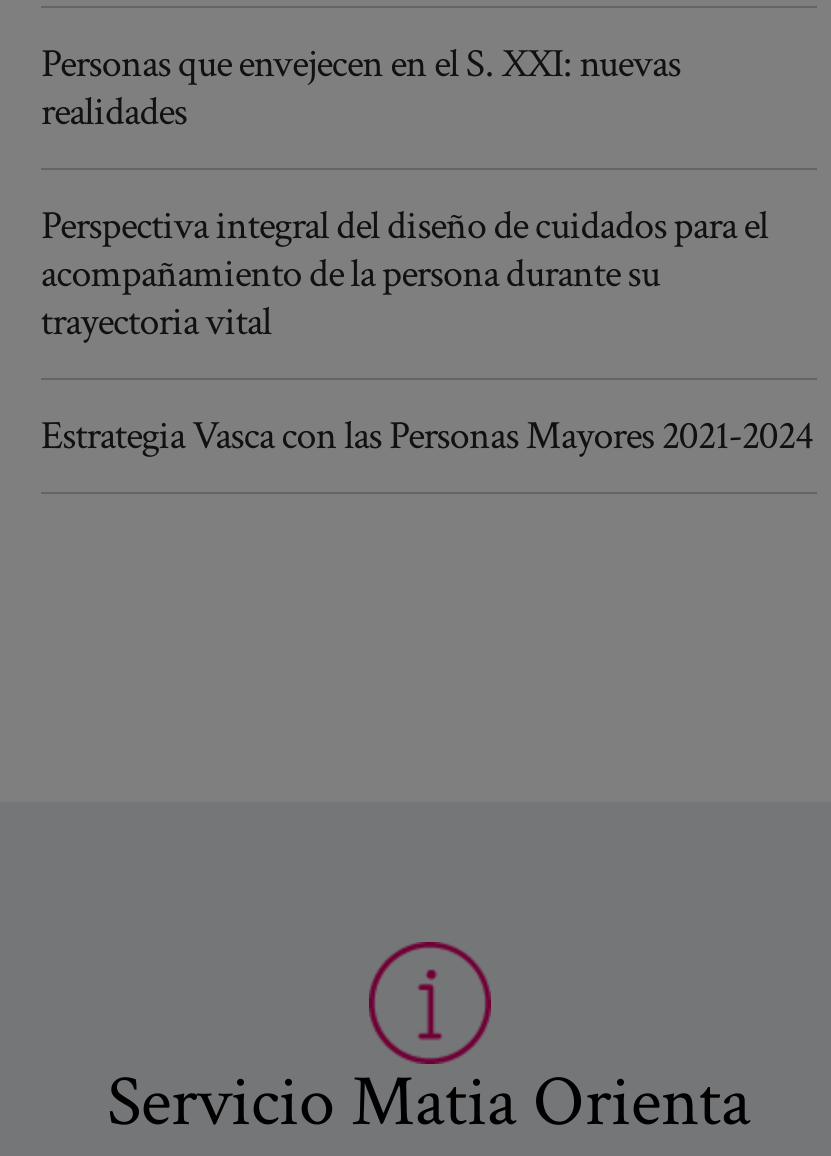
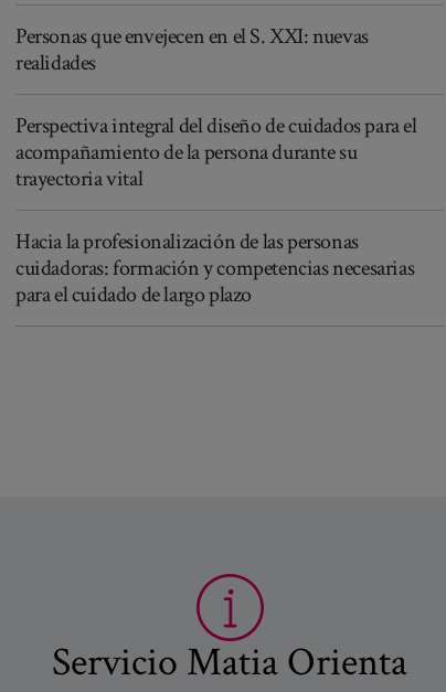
[41,411,812,463] Estrategia Vasca con las Personas Mayores 2021-2024 -> [15,228,414,309] Hacia la profesionalización de las personas | cuidadoras: formación y competencias necesarias | para el cuidado de largo plazo

